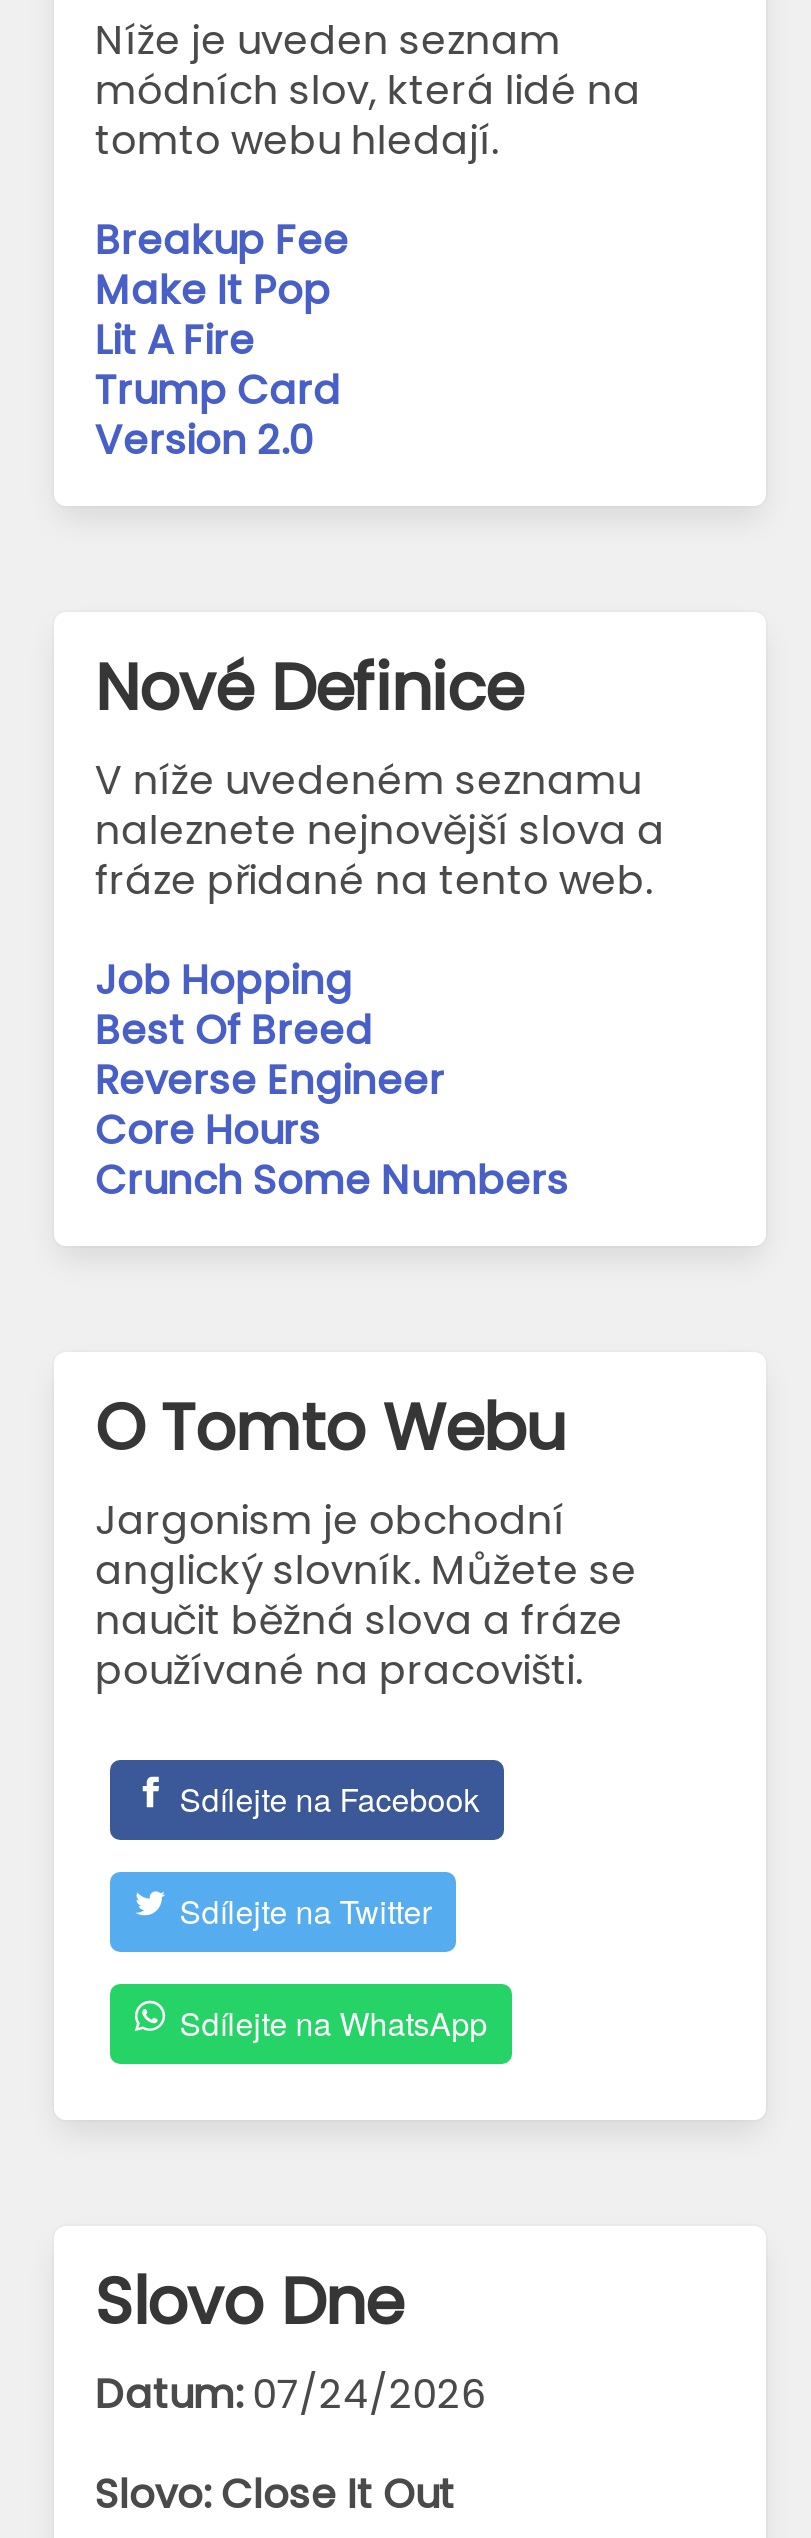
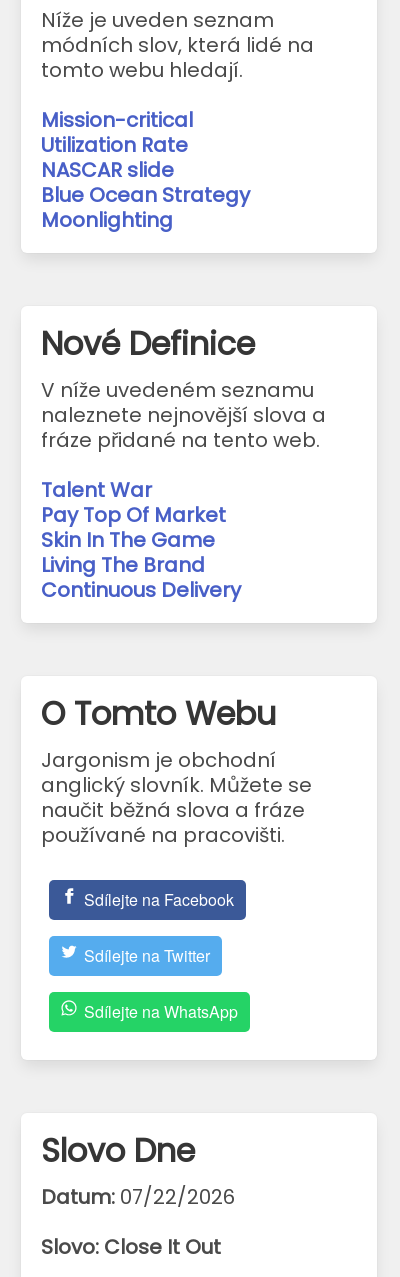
[95,211,349,467] Breakup Fee | Make It Pop | Lit A Fire | Trump Card | Version 2.0 -> [41,106,250,234] Mission-critical | Utilization Rate | NASCAR slide | Blue Ocean Strategy | Moonlighting
[95,951,569,1207] Job Hopping | Best Of Breed | Reverse Engineer | Core Hours | Crunch Some Numbers -> [41,476,241,604] Talent War | Pay Top Of Market | Skin In The Game | Living The Brand | Continuous Delivery
[95,2365,485,2421] Datum: 07/24/2026 -> [41,1183,235,1211] Datum: 07/22/2026

